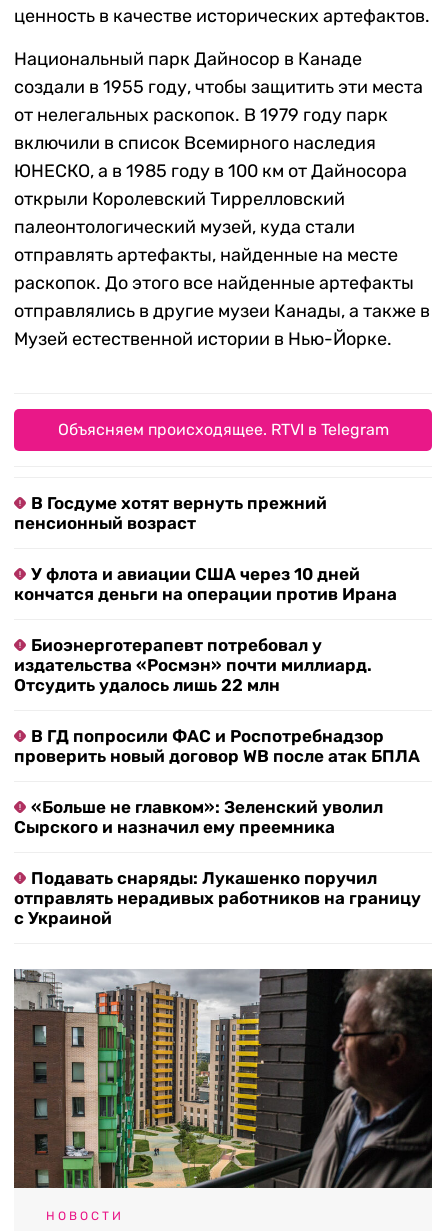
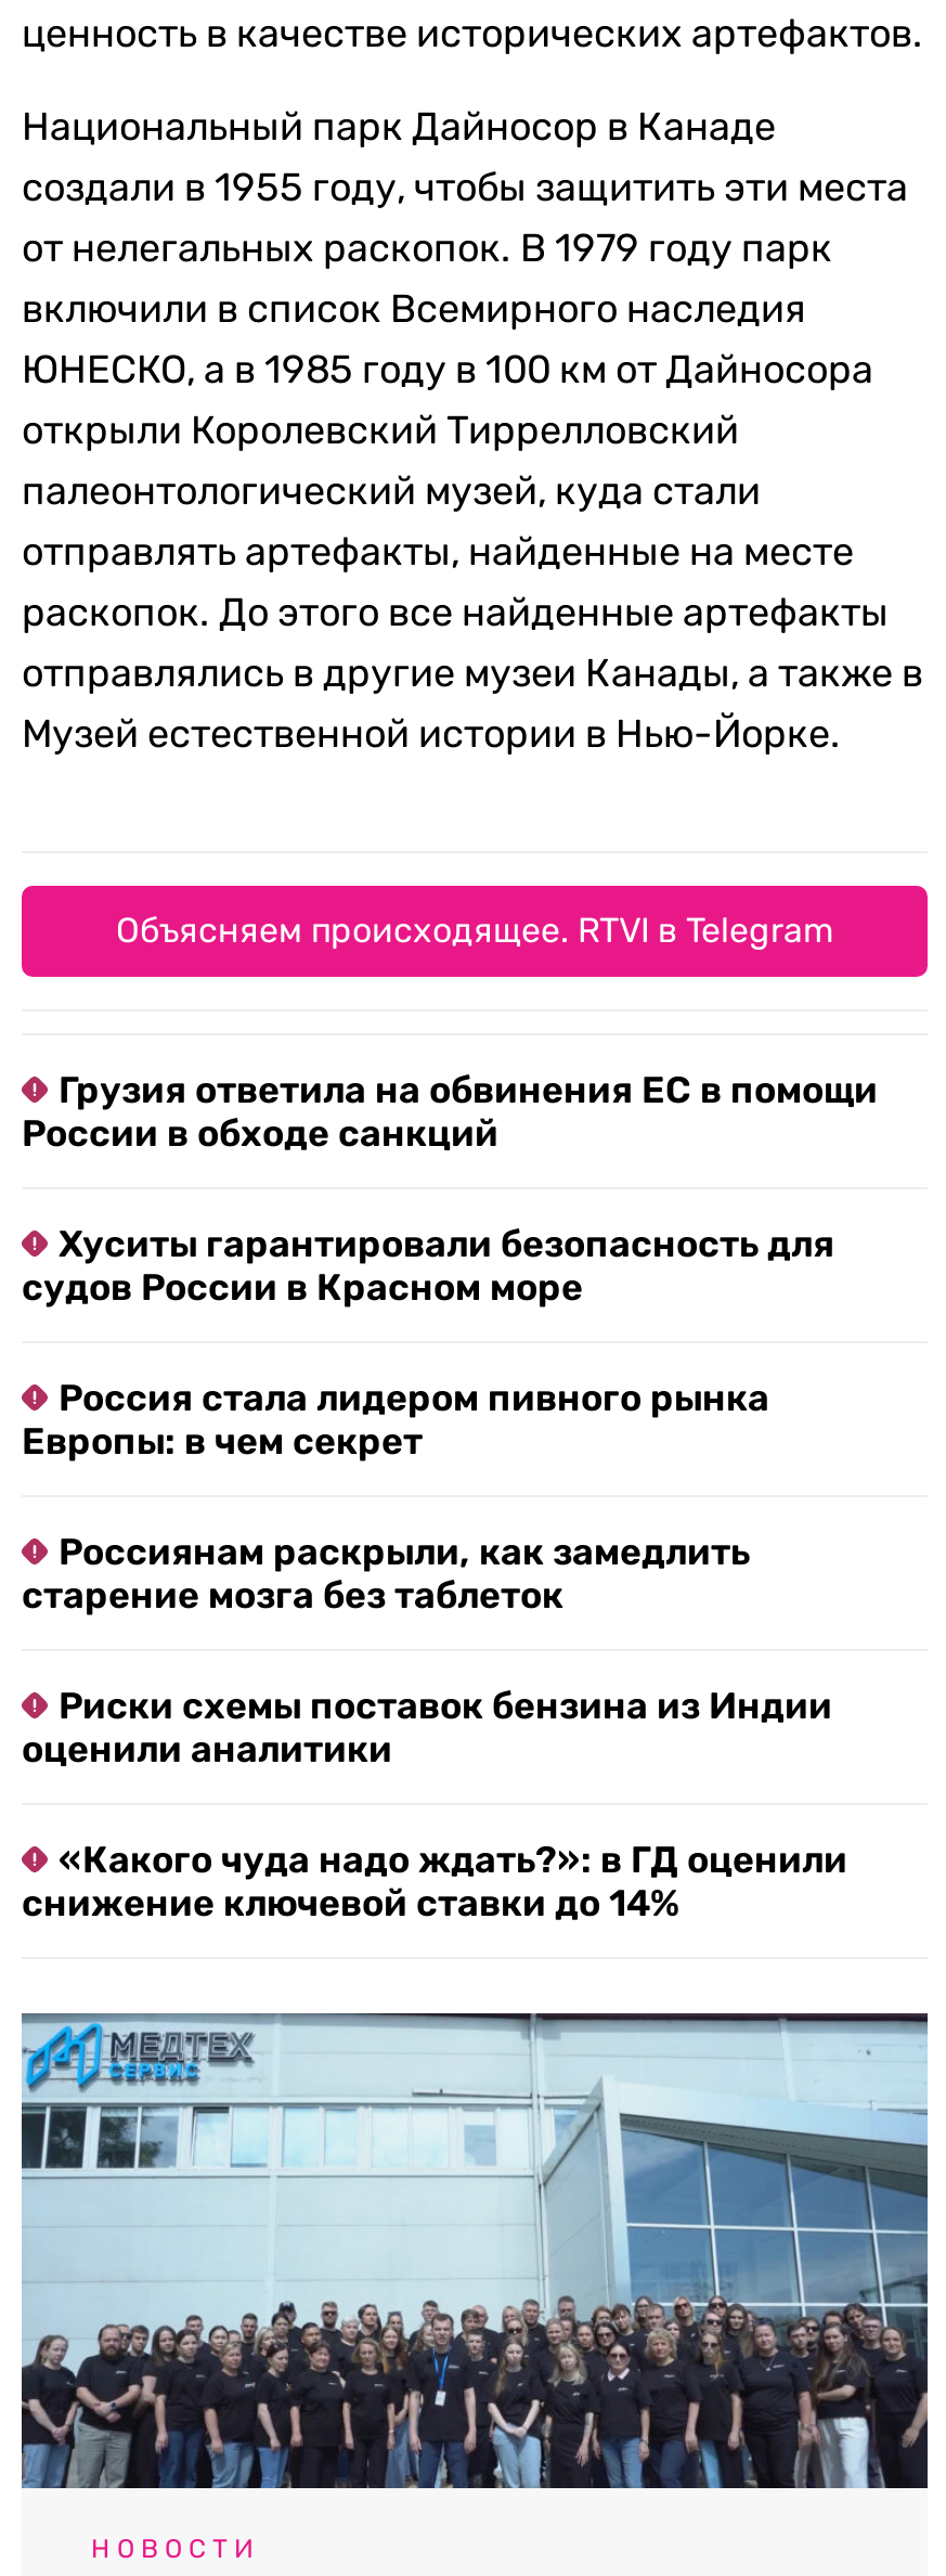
[14,493,327,533] В Госдуме хотят вернуть прежний | пенсионный возраст -> [22,1068,878,1155] Грузия ответила на обвинения ЕС в помощи | России в обходе санкций
[14,564,397,604] У флота и авиации США через 10 дней | кончатся деньги на операции против Ирана -> [22,1222,834,1309] Хуситы гарантировали безопасность для | судов России в Красном море
[14,635,372,695] Биоэнерготерапевт потребовал у | издательства «Росмэн» почти миллиард. | Отсудить удалось лишь 22 млн -> [22,1376,769,1463] Россия стала лидером пивного рынка | Европы: в чем секрет
[14,726,420,766] В ГД попросили ФАС и Роспотребнадзор | проверить новый договор WB после атак БПЛА -> [22,1530,750,1617] Россиянам раскрыли, как замедлить | старение мозга без таблеток
[14,797,383,837] «Больше не главком»: Зеленский уволил | Сырского и назначил ему преемника -> [22,1684,832,1771] Риски схемы поставок бензина из Индии | оценили аналитики
[14,868,421,928] Подавать снаряды: Лукашенко поручил | отправлять нерадивых работников на границу | с Украиной -> [22,1838,847,1925] «Какого чуда надо ждать?»: в ГД оценили | снижение ключевой ставки до 14%
[13,969,433,1189] [image] -> [20,2013,930,2490] [image]

